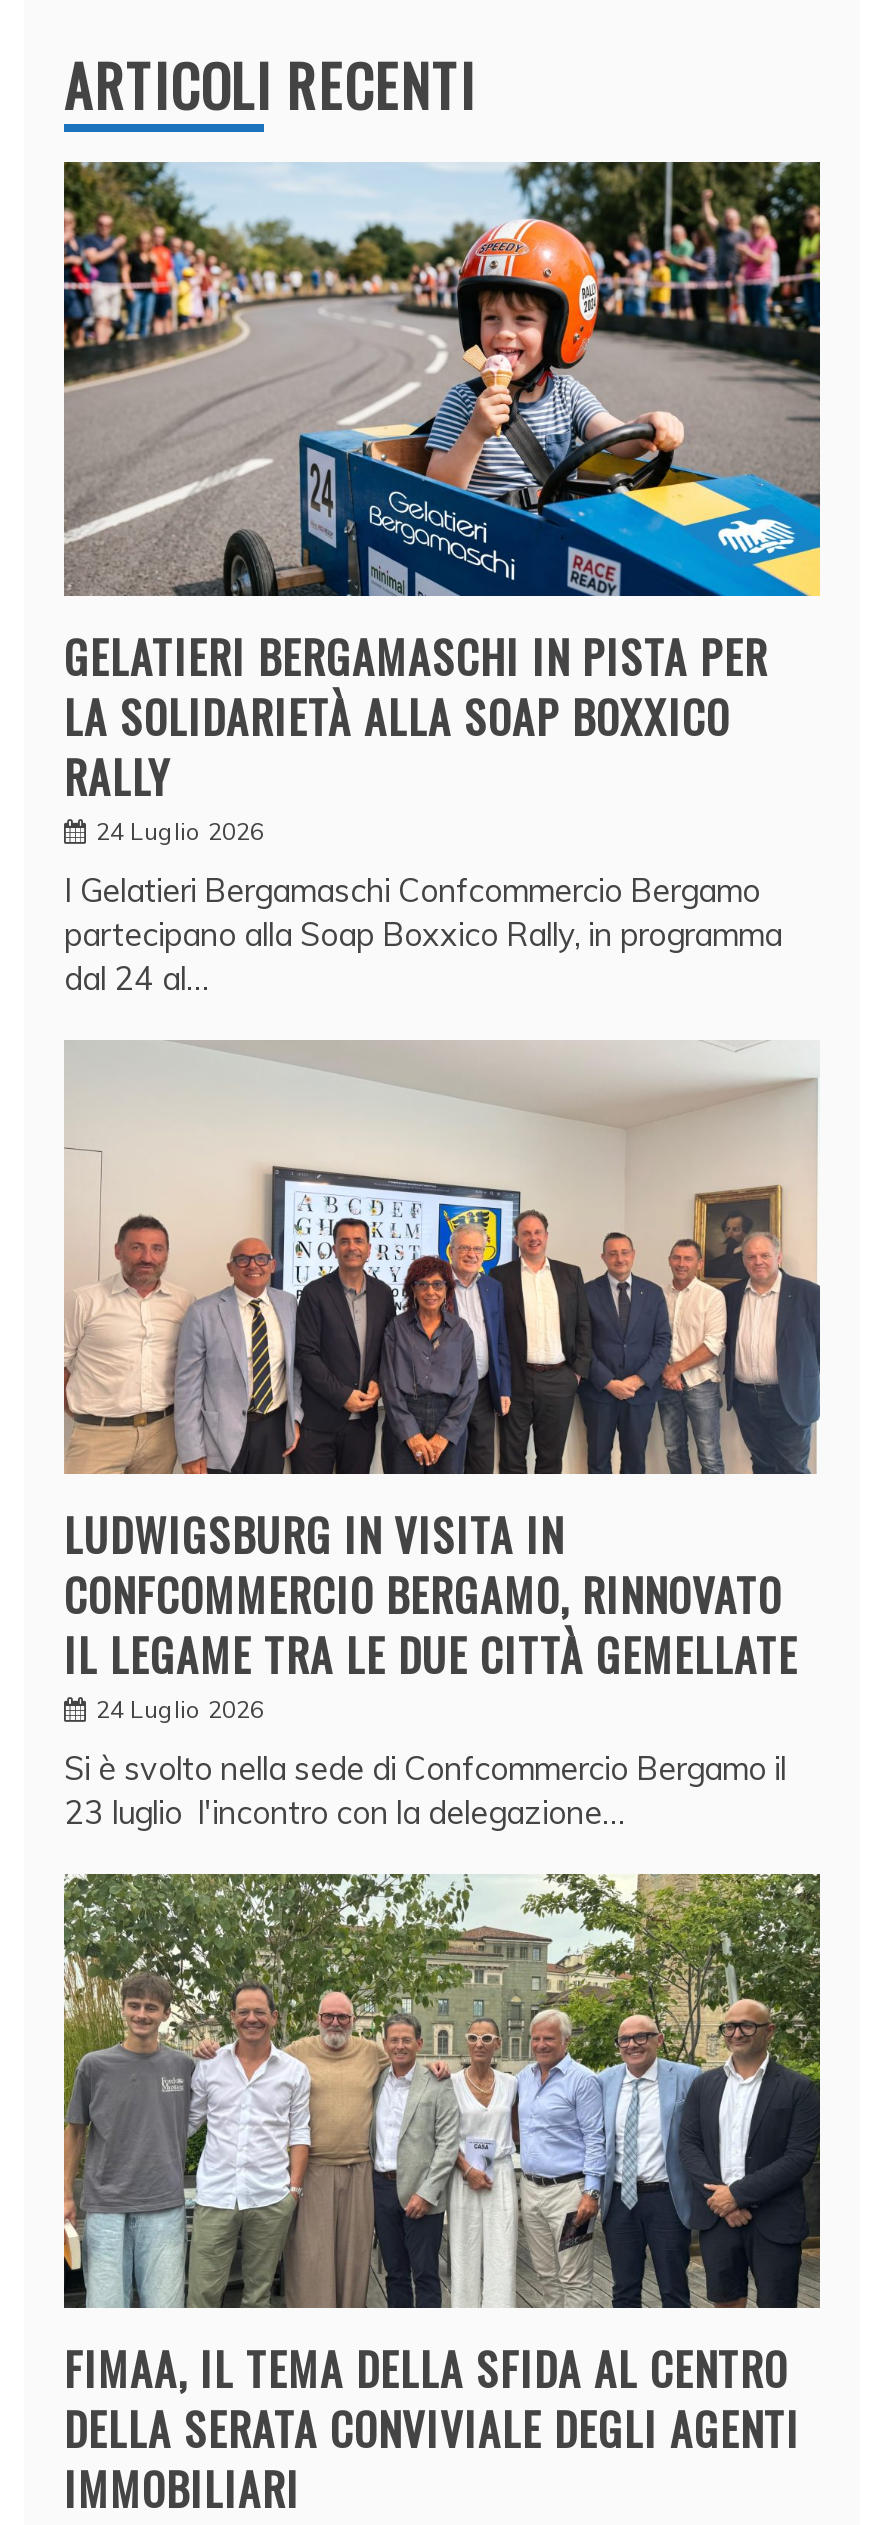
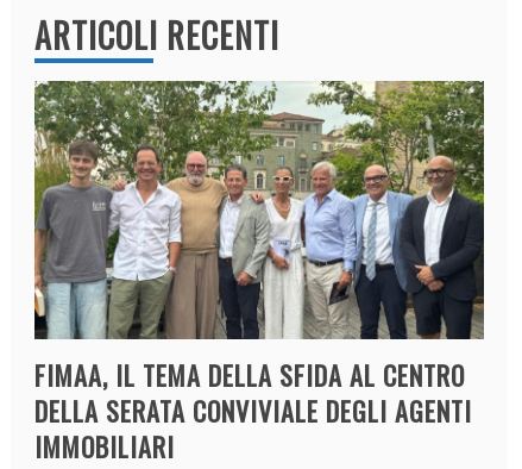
[62,160,822,998] [image] | GELATIERI BERGAMASCHI IN PISTA PER | LA SOLIDARIETÀ ALLA SOAP BOXXICO | RALLY | 24 Luglio 2026 | I Gelatieri Bergamaschi Confcommercio Bergamo | partecipano alla Soap Boxxico Rally, in programma | dal 24 al… -> none
[62,1038,822,1832] [image] | LUDWIGSBURG IN VISITA IN | CONFCOMMERCIO BERGAMO, RINNOVATO | IL LEGAME TRA LE DUE CITTÀ GEMELLATE | 24 Luglio 2026 | Si è svolto nella sede di Confcommercio Bergamo il | 23 luglio l'incontro con la delegazione… -> none

